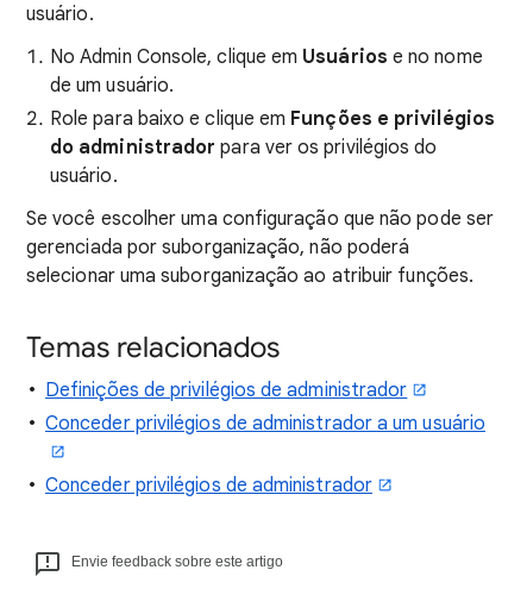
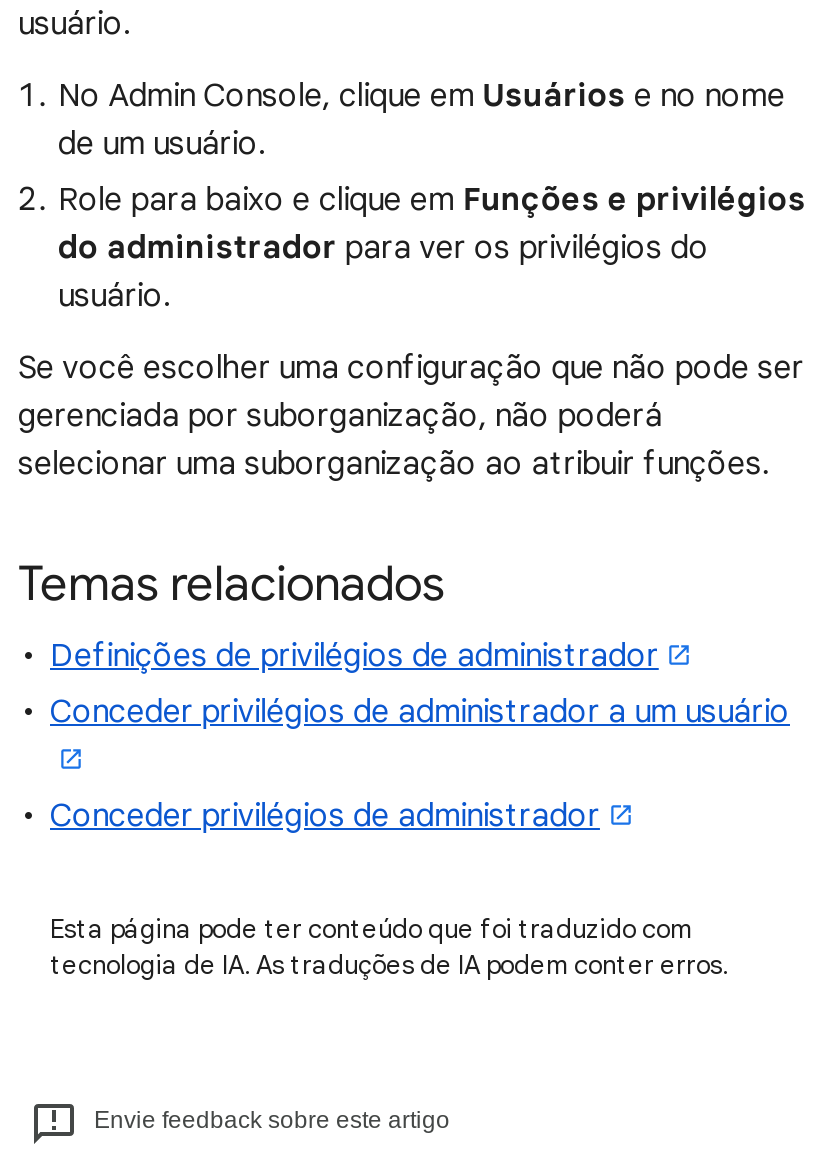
none -> [50,912,728,982] Esta página pode ter conteúdo que foi traduzido com | tecnologia de IA. As traduções de IA podem conter erros.

